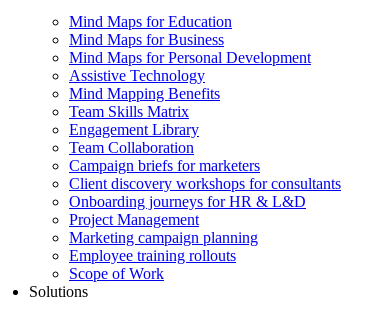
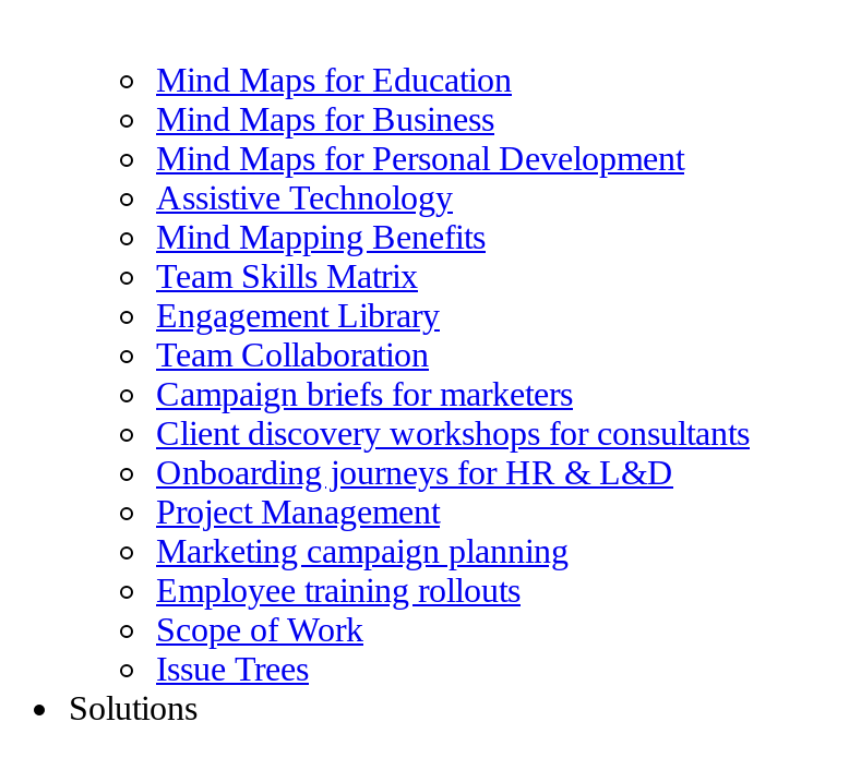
none -> [156,649,309,686] Issue Trees

